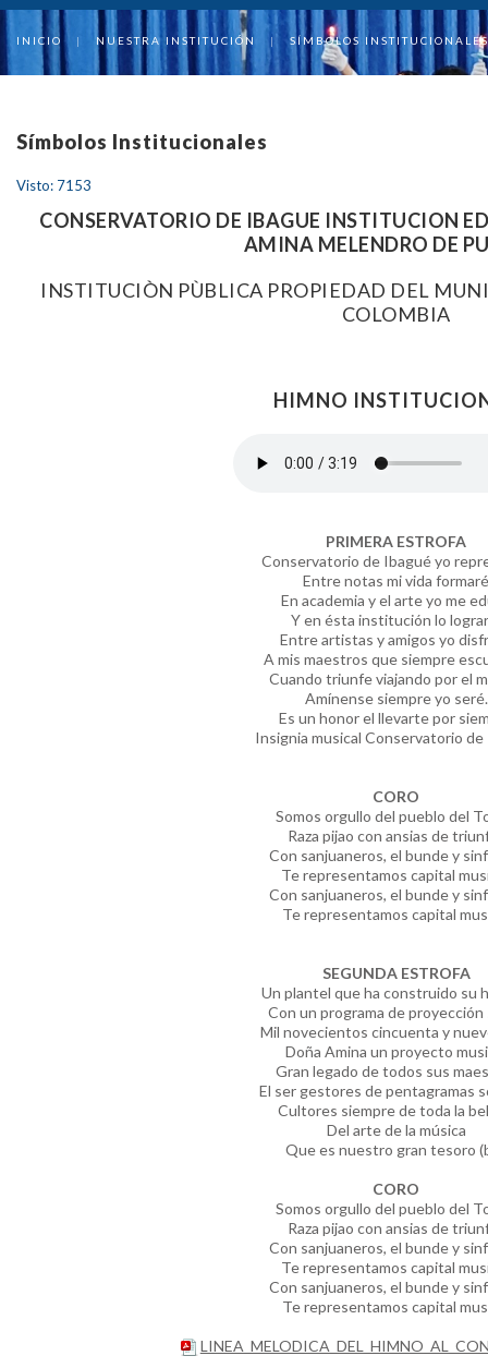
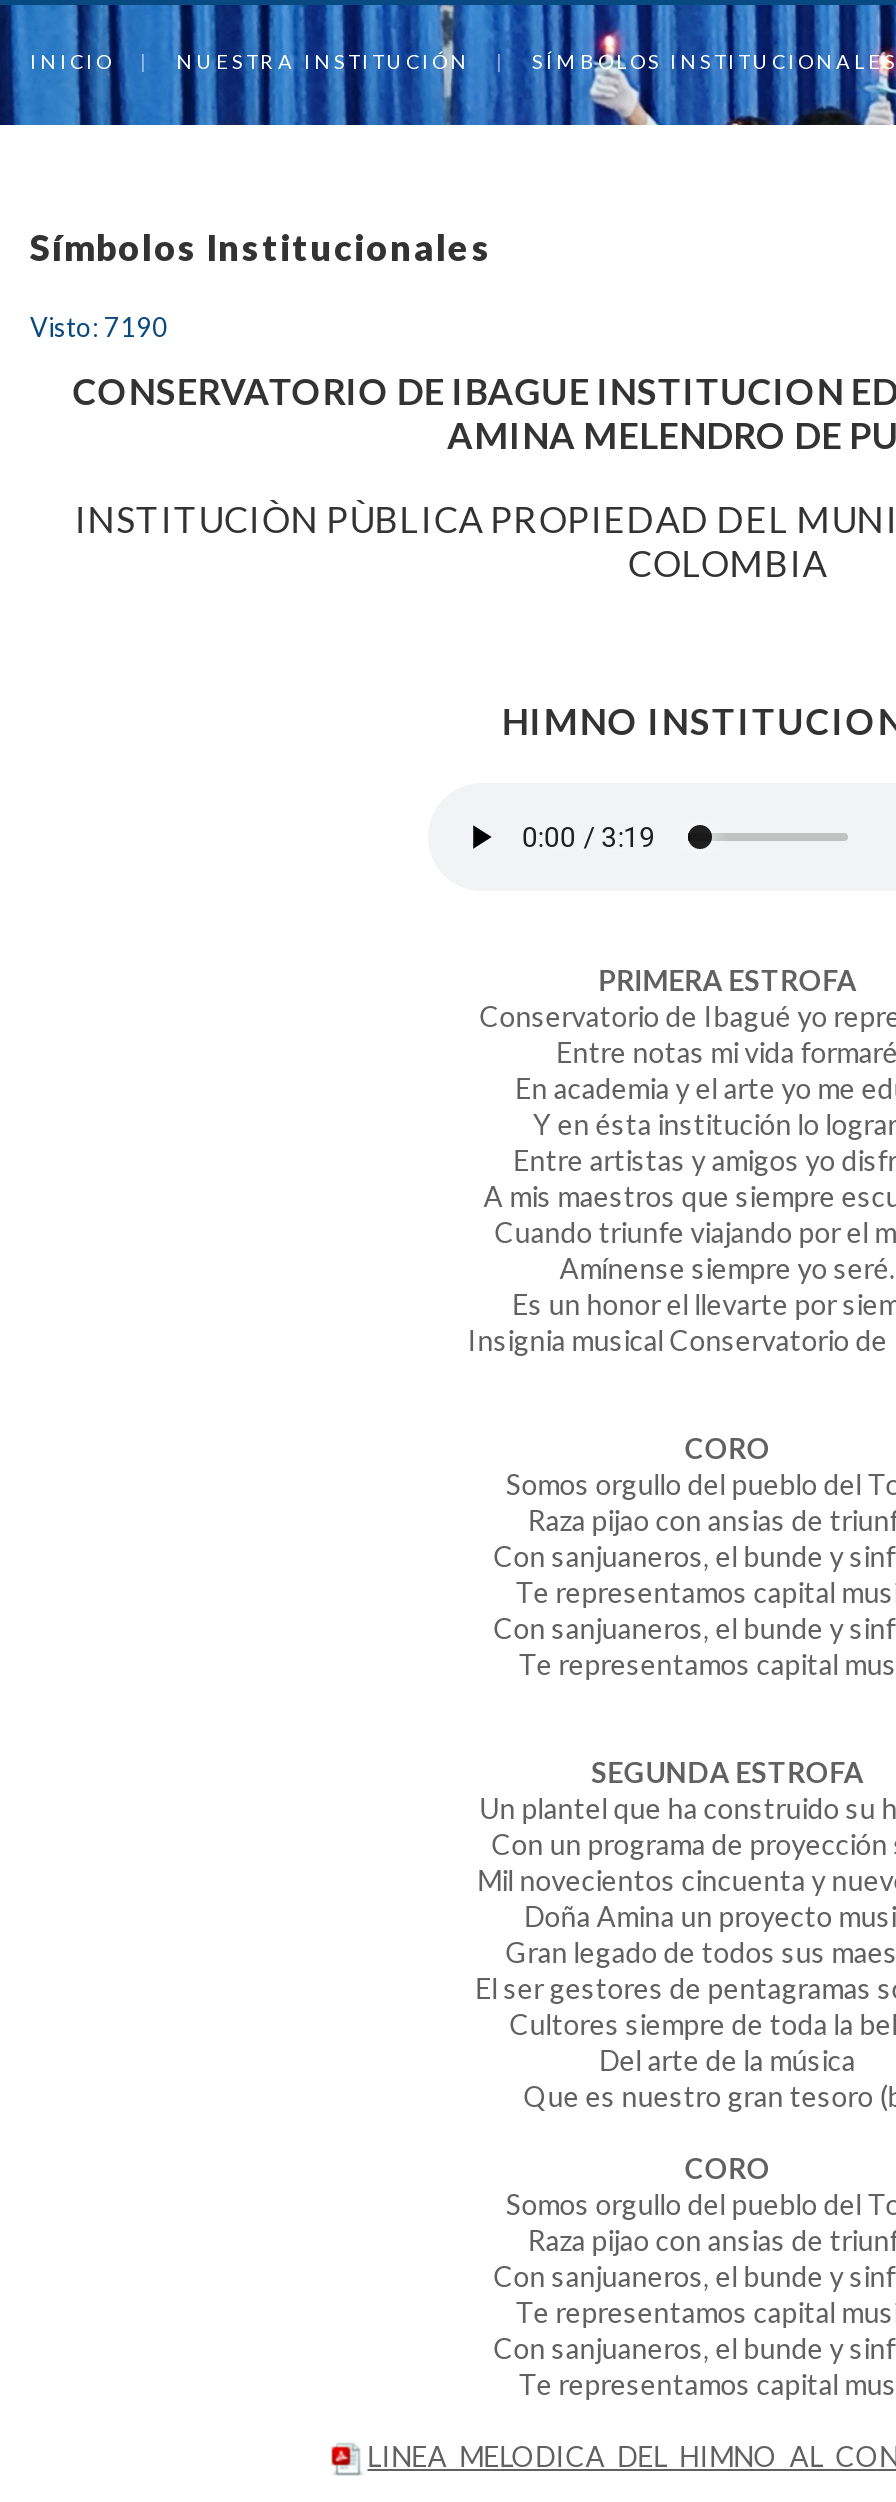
[16,177,91,194] Visto: 7153 -> [30,311,168,343] Visto: 7190

